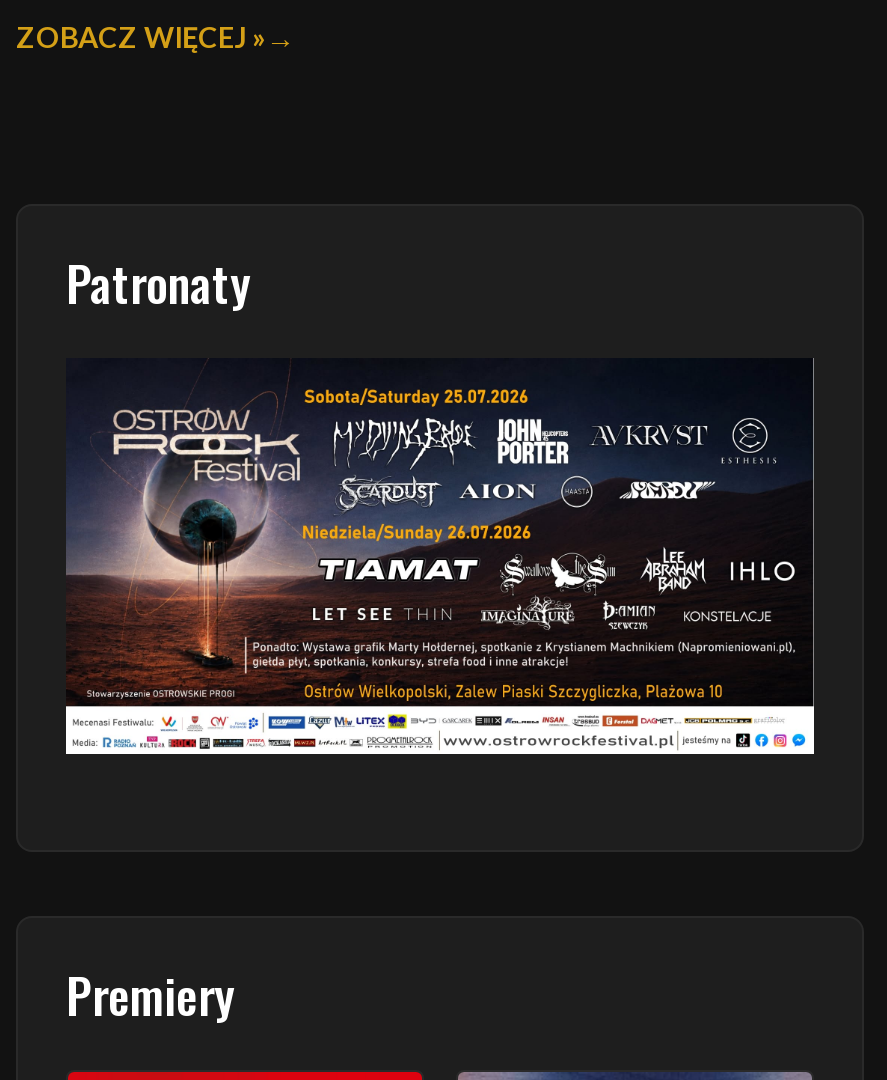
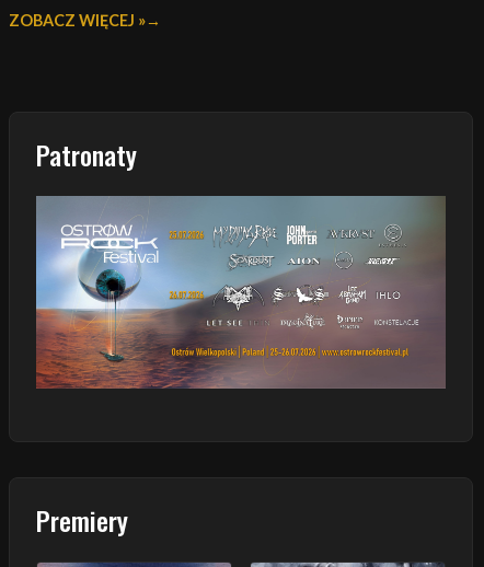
[64,388,816,756] [image] -> [35,195,446,390] [image]

